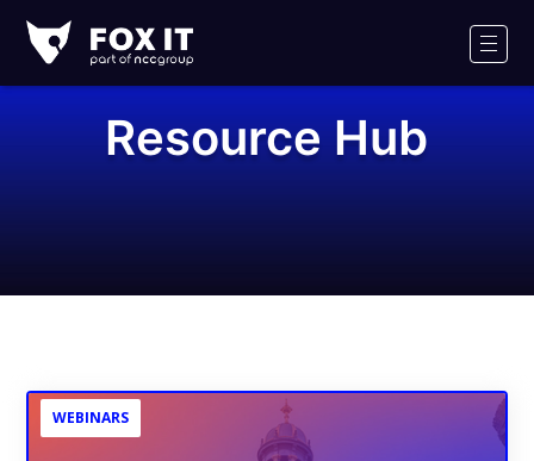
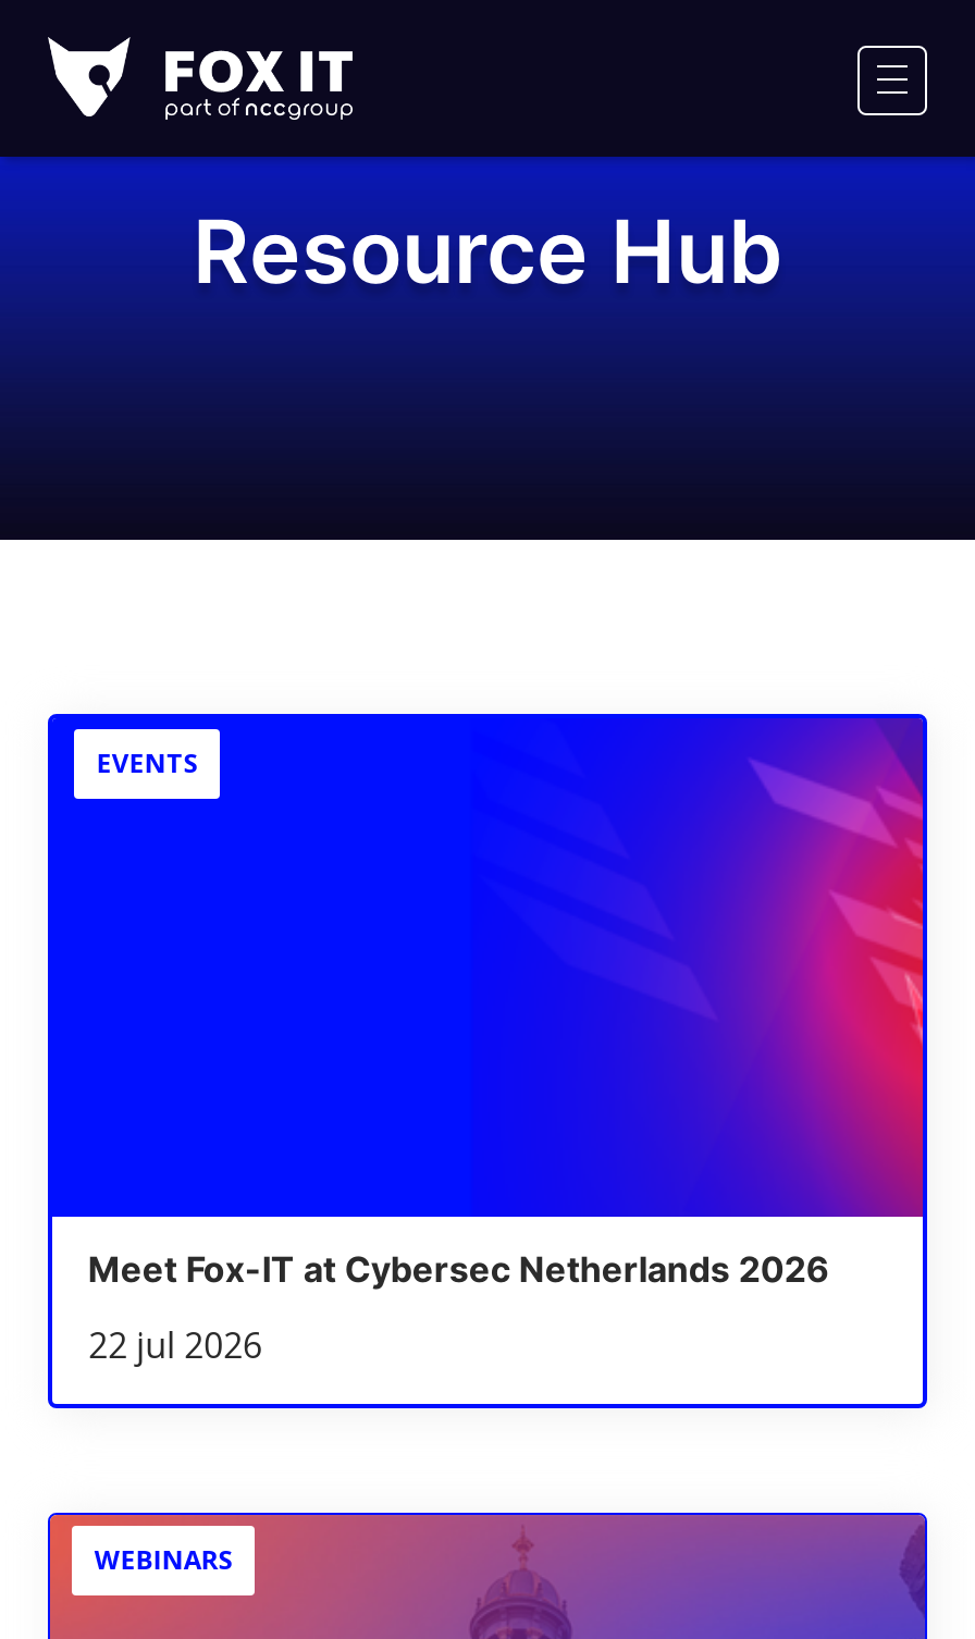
none -> [48,716,927,1410] [image] | EVENTS
none -> [88,1247,830,1369] Meet Fox-IT at Cybersec Netherlands 2026 | 22 jul 2026

